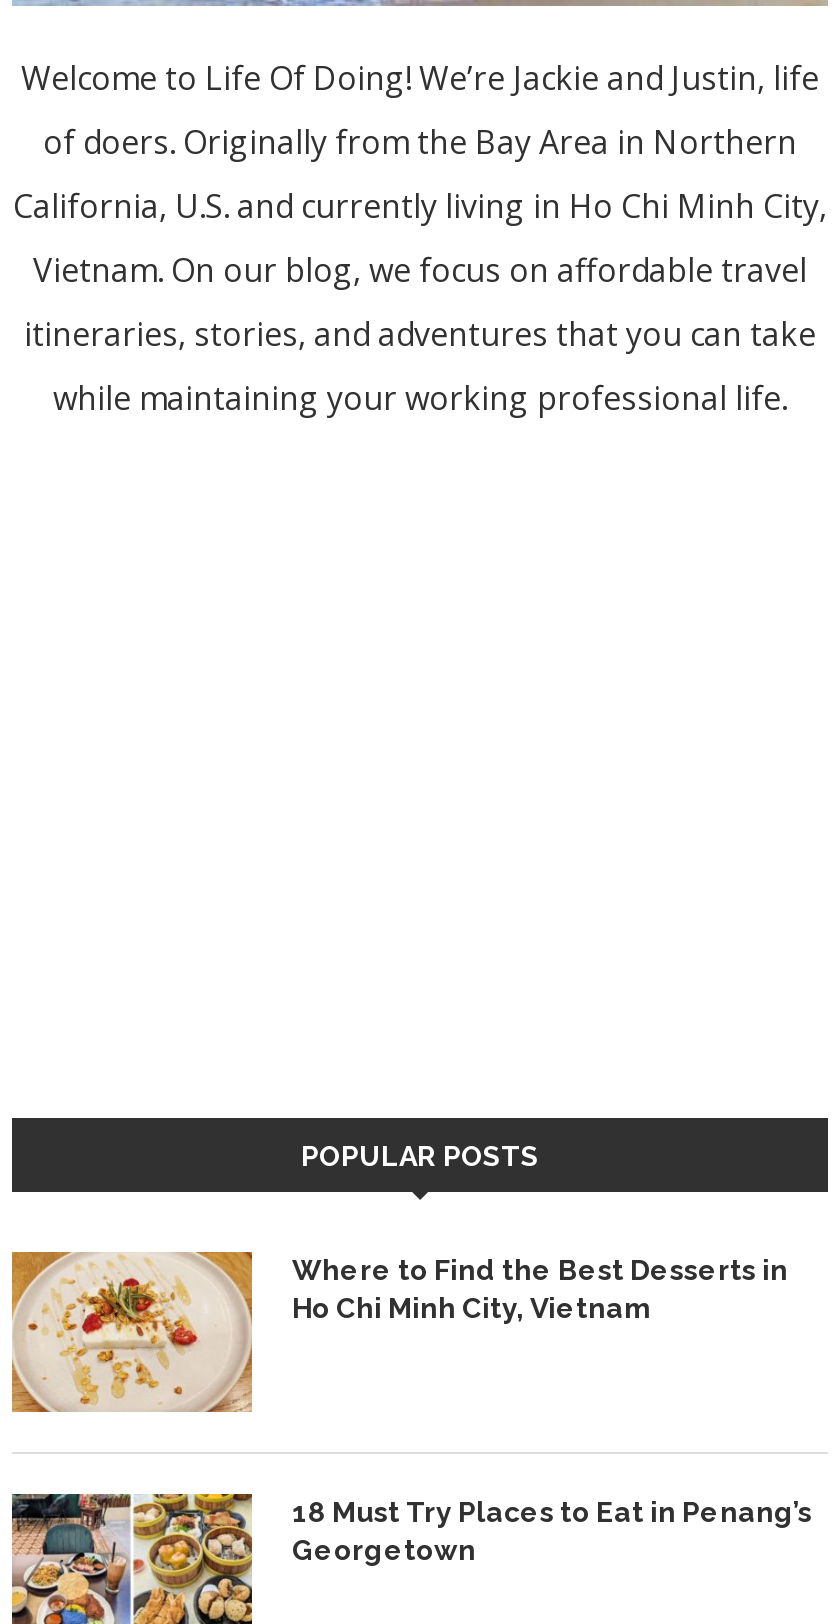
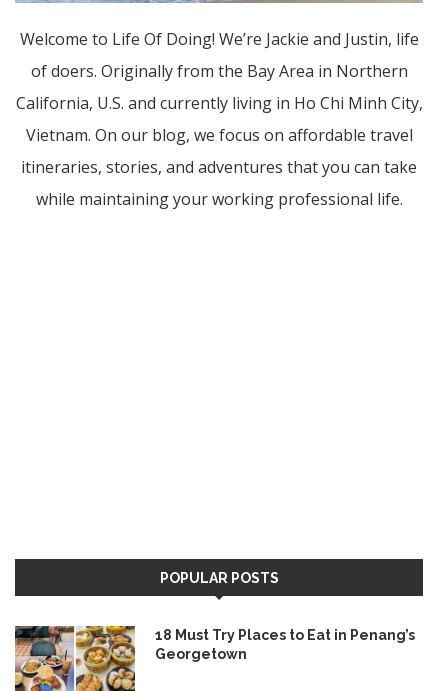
[10,1250,788,1434] [image] | Where to Find the Best Desserts in | Ho Chi Minh City, Vietnam -> none

